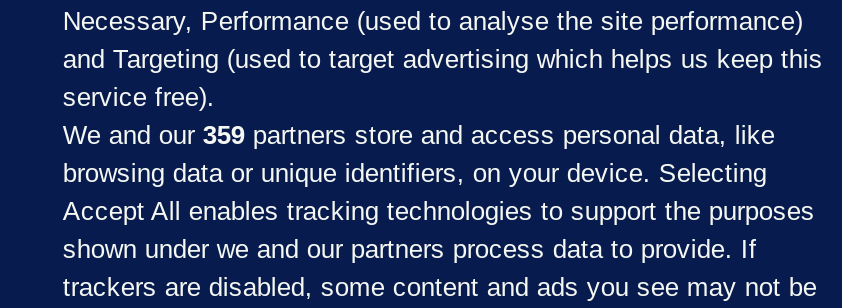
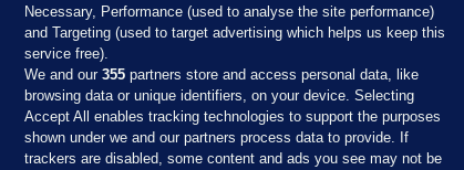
[63,120,775,150] We and our 359 partners store and access personal data, like -> [25,66,419,83] We and our 355 partners store and access personal data, like

